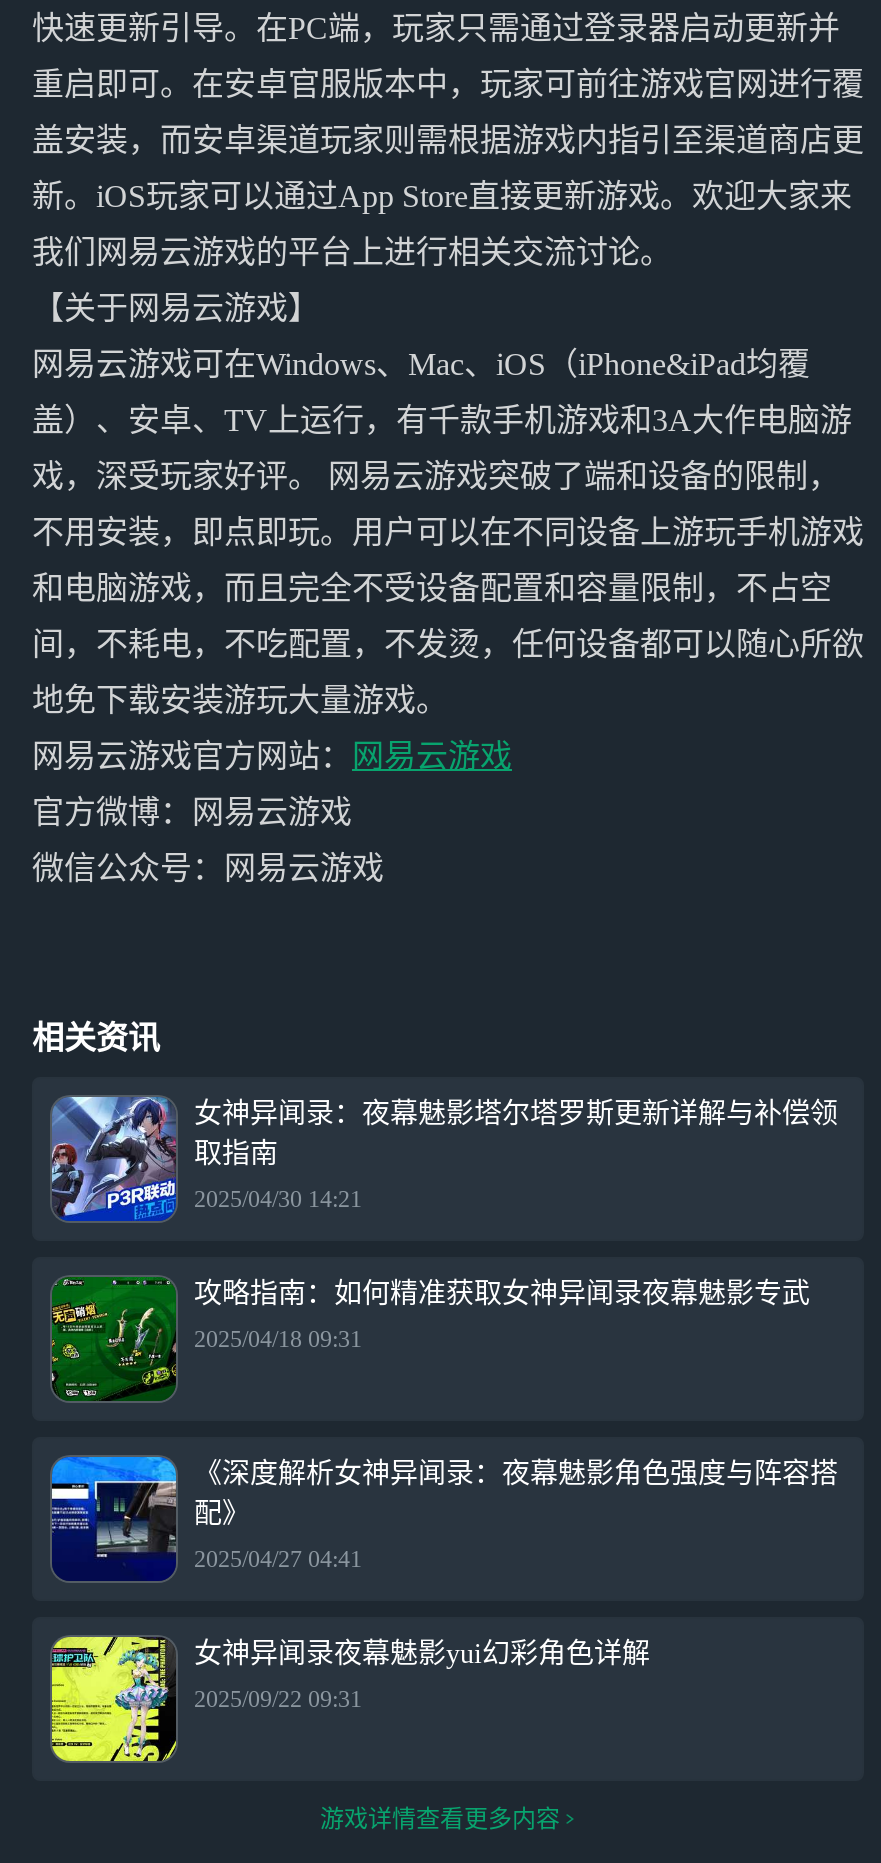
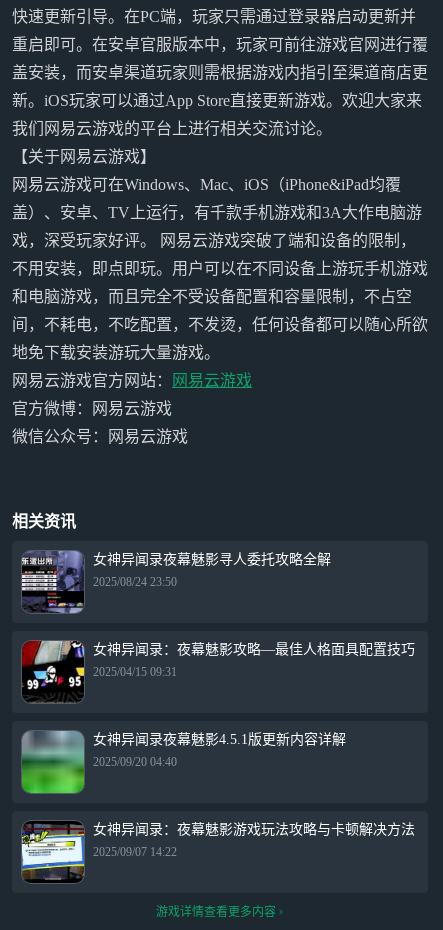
[50,1095,838,1223] [image] | 女神异闻录：夜幕魅影塔尔塔罗斯更新详解与补偿领 | 取指南 -> [21,551,331,614] [image] | 女神异闻录夜幕魅影寻人委托攻略全解
[194,1184,362,1212] 2025/04/30 14:21 -> [93,575,177,589] 2025/08/24 23:50
[50,1275,810,1401] [image] | 攻略指南：如何精准获取女神异闻录夜幕魅影专武 -> [21,640,415,704] [image] | 女神异闻录：夜幕魅影攻略—最佳人格面具配置技巧
[194,1324,362,1352] 2025/04/18 09:31 -> [93,665,177,679] 2025/04/15 09:31
[50,1455,838,1581] [image] | 《深度解析女神异闻录：夜幕魅影角色强度与阵容搭 | 配》 -> [21,730,346,794] [image] | 女神异闻录夜幕魅影4.5.1版更新内容详解
[194,1544,362,1572] 2025/04/27 04:41 -> [93,755,177,769] 2025/09/20 04:40
[50,1635,650,1763] [image] | 女神异闻录夜幕魅影yui幻彩角色详解 -> [21,820,415,884] [image] | 女神异闻录：夜幕魅影游戏玩法攻略与卡顿解决方法
[194,1684,362,1712] 2025/09/22 09:31 -> [93,845,177,859] 2025/09/07 14:22

